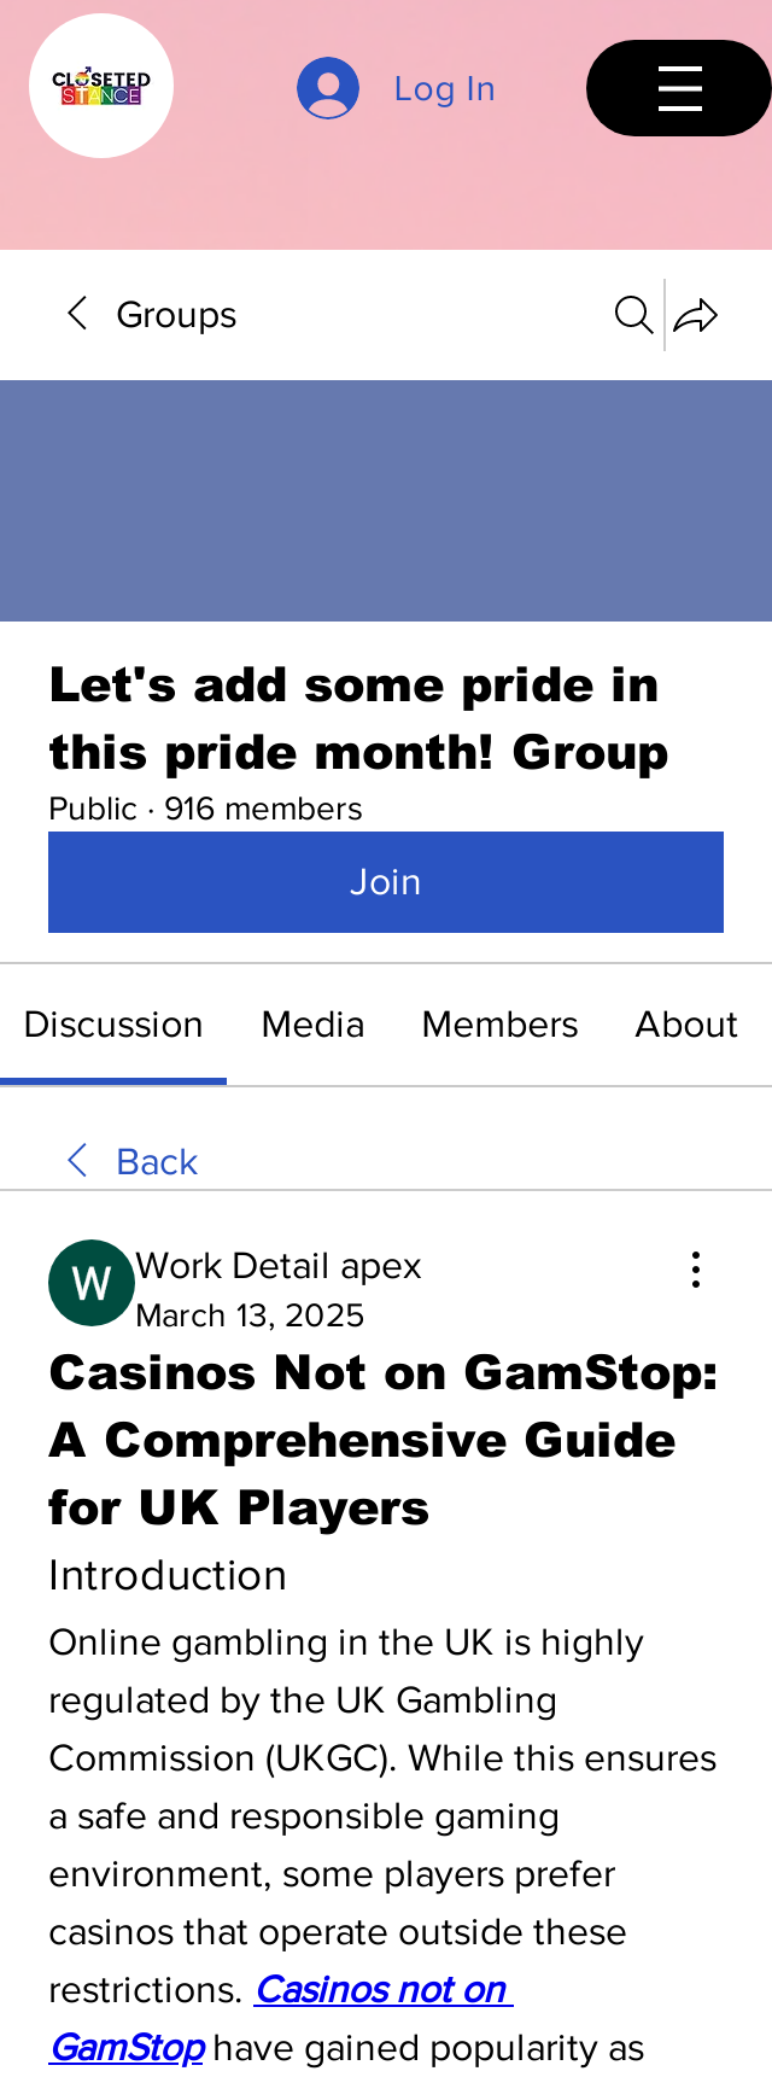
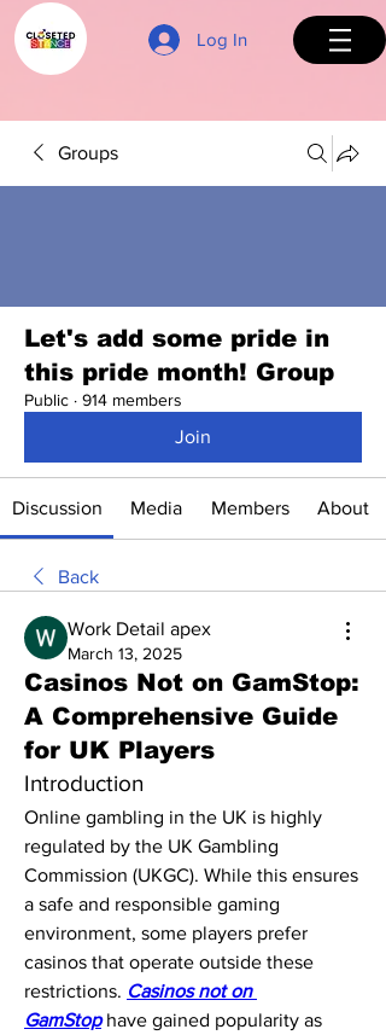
[48,788,364,827] Public · 916 members -> [24,390,182,409] Public · 914 members

